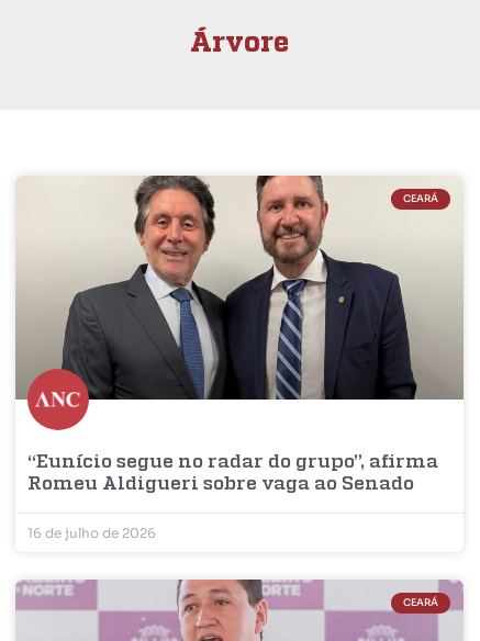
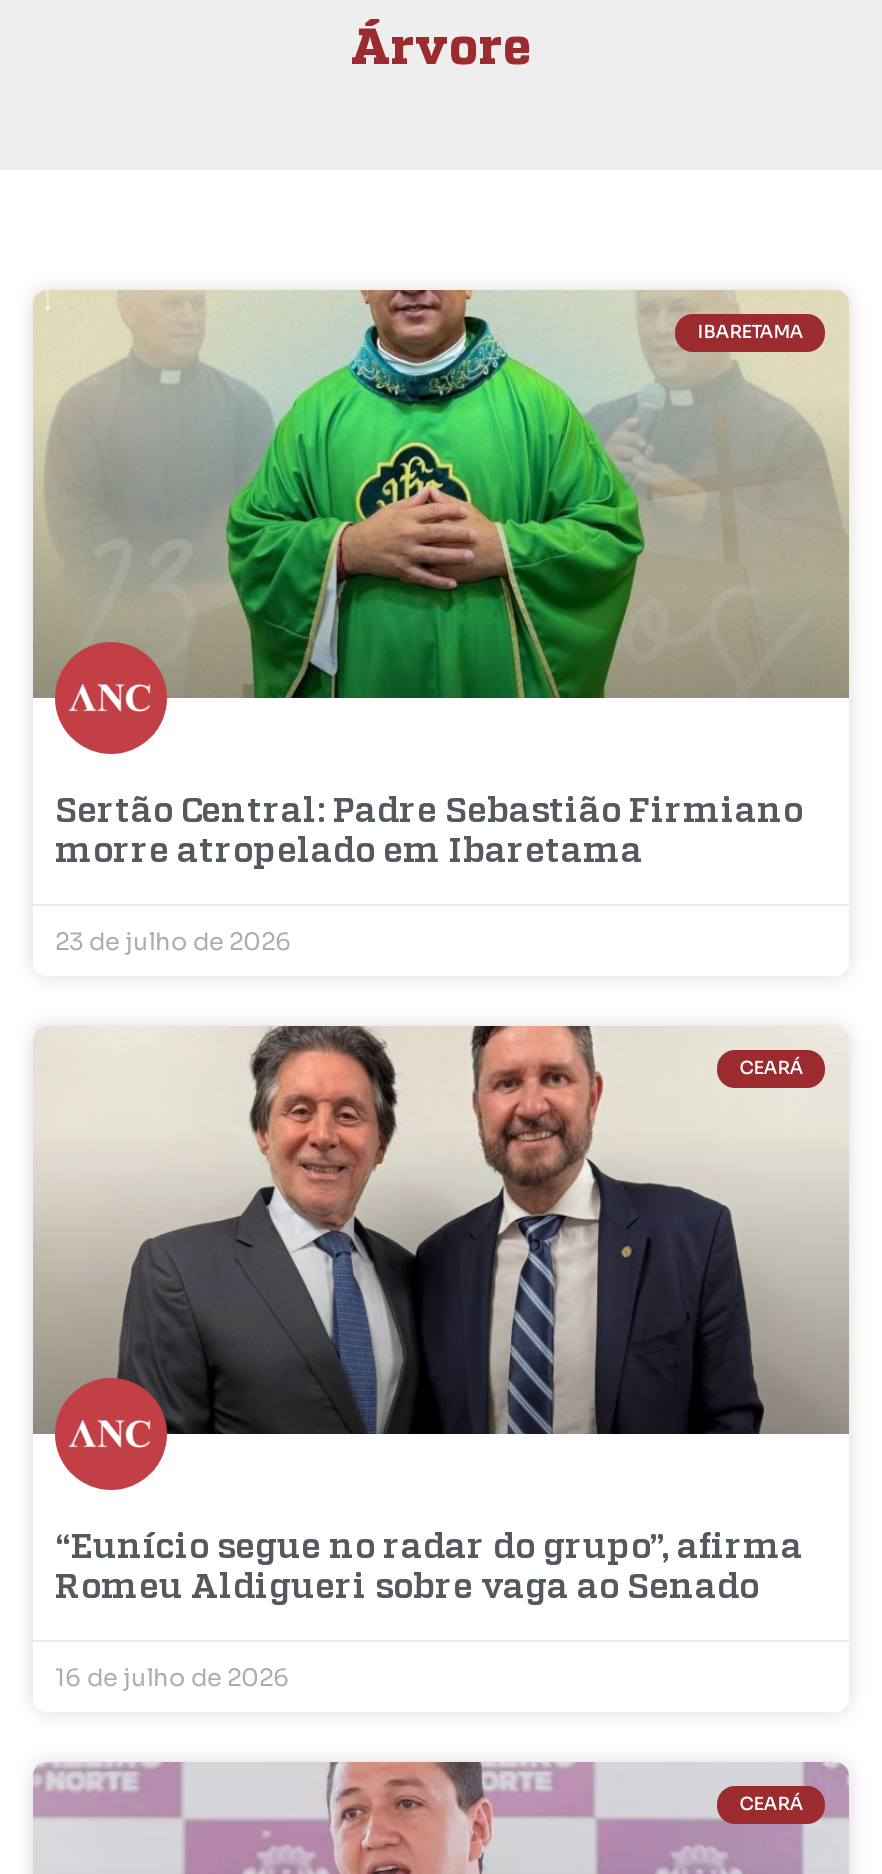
none -> [43,288,847,700] [image] | IBARETAMA
none -> [55,795,803,955] Sertão Central: Padre Sebastião Firmiano | morre atropelado em Ibaretama | 23 de julho de 2026

